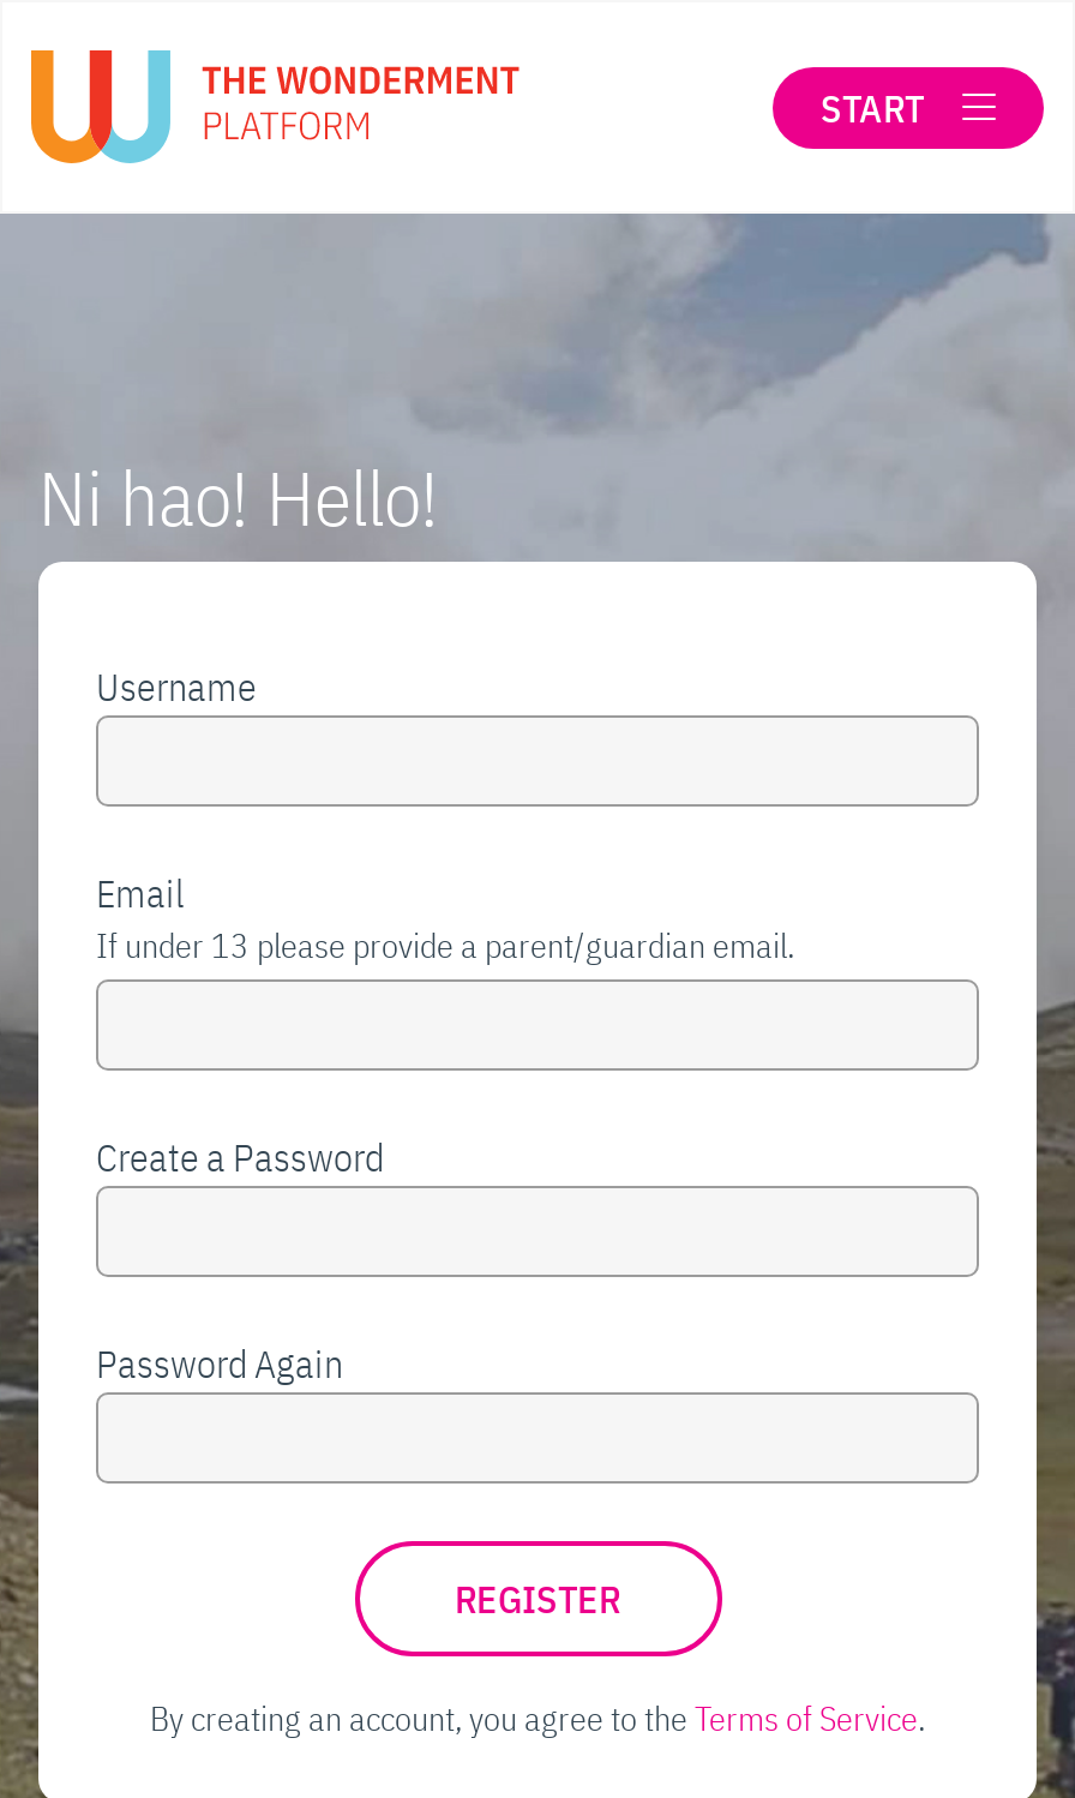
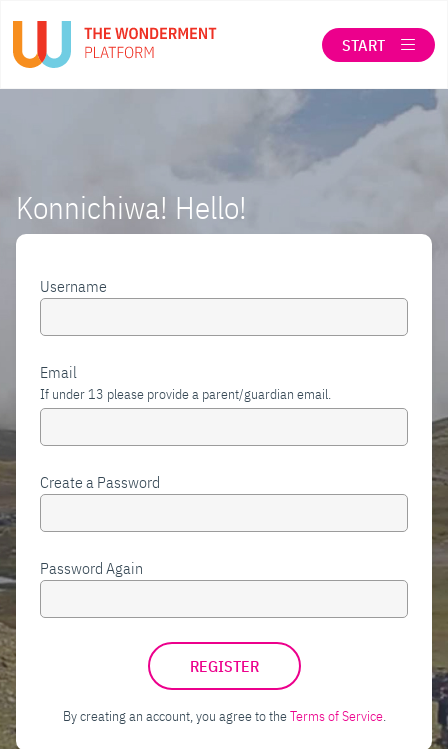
[38,449,439,547] Ni hao! Hello! -> [16,187,247,228] Konnichiwa! Hello!

